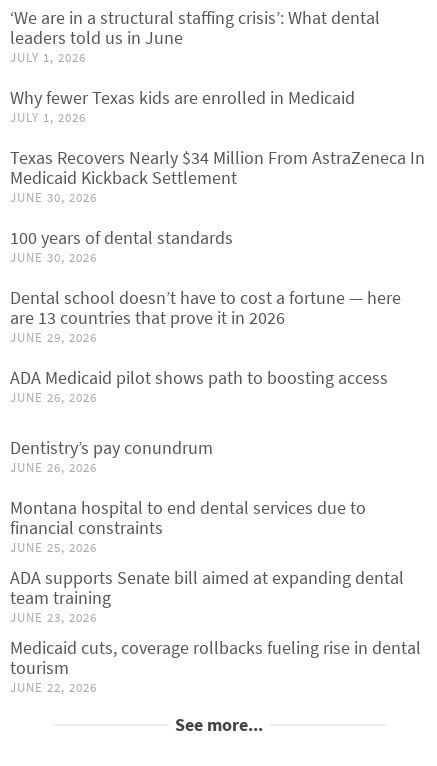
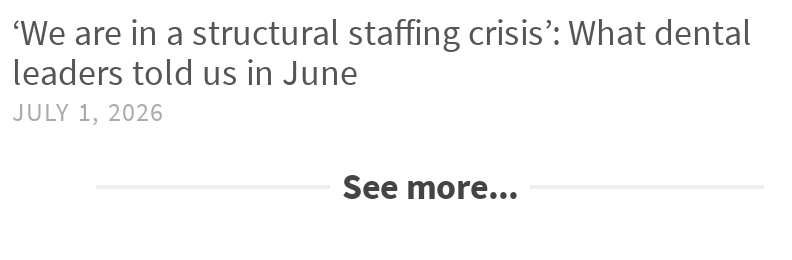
[10,86,425,696] Why fewer Texas kids are enrolled in Medicaid | JULY 1, 2026 | Texas Recovers Nearly $34 Million From AstraZeneca In | Medicaid Kickback Settlement | JUNE 30, 2026 | 100 years of dental standards | JUNE 30, 2026 | Dental school doesn’t have to cost a fortune — here | are 13 countries that prove it in 2026 | JUNE 29, 2026 | ADA Medicaid pilot shows path to boosting access | JUNE 26, 2026 | Dentistry’s pay conundrum | JUNE 26, 2026 | Montana hospital to end dental services due to | financial constraints | JUNE 25, 2026 | ADA supports Senate bill aimed at expanding dental | team training | JUNE 23, 2026 | Medicaid cuts, coverage rollbacks fueling rise in dental | tourism | JUNE 22, 2026 -> none

